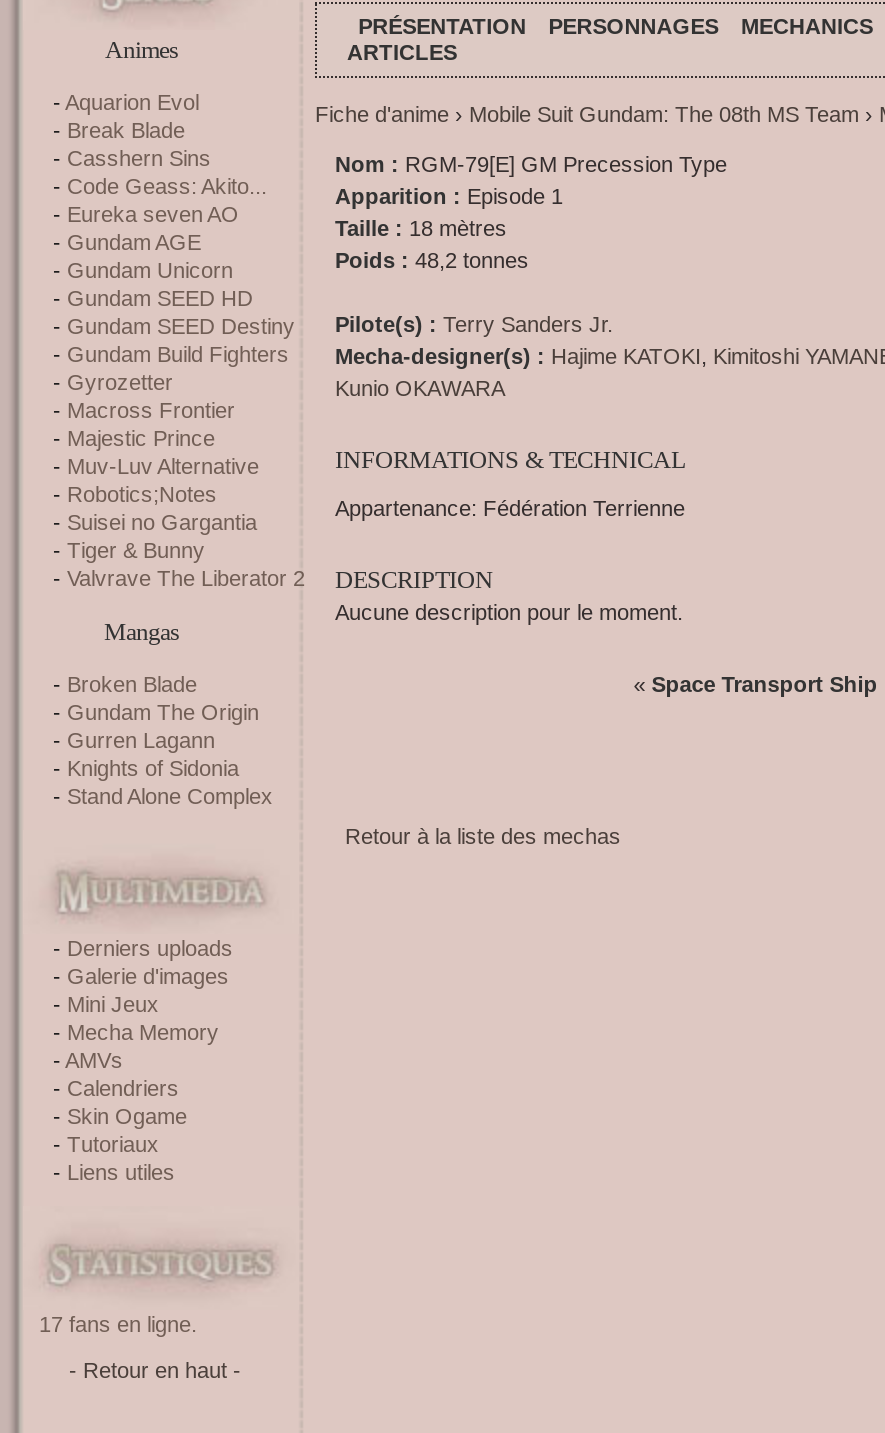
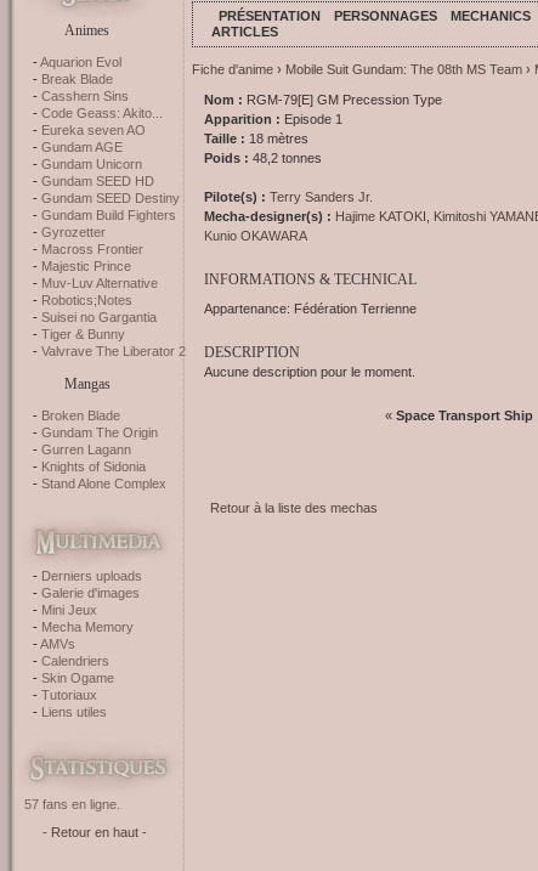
[39,1312,197,1336] 17 fans en ligne. -> [24,797,120,811] 57 fans en ligne.

